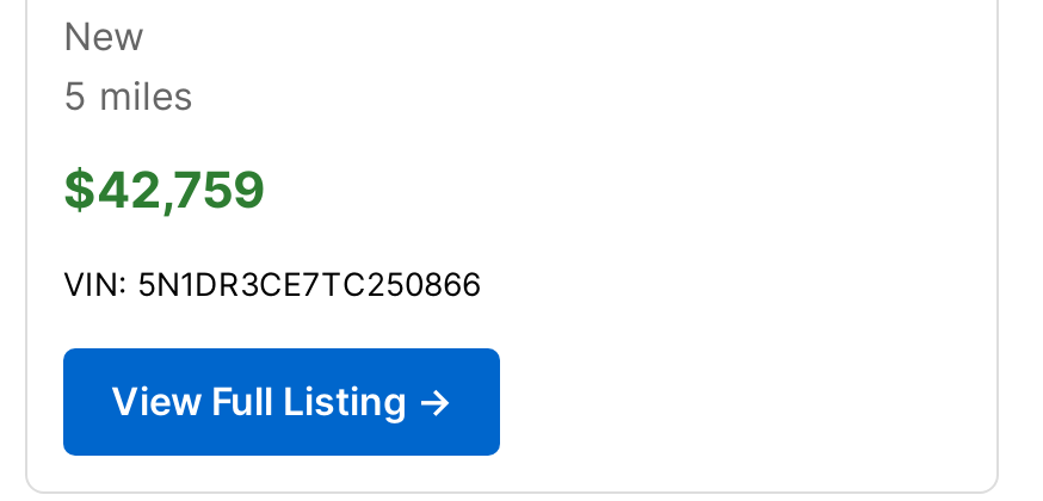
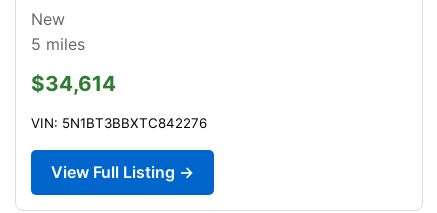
[63,160,266,219] $42,759 -> [31,71,116,96] $34,614
[63,265,481,303] VIN: 5N1DR3CE7TC250866 -> [31,115,207,131] VIN: 5N1BT3BBXTC842276

